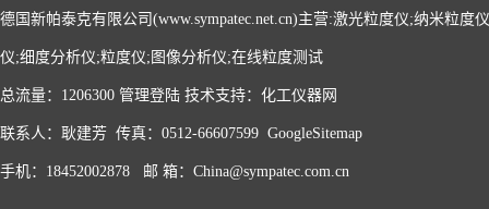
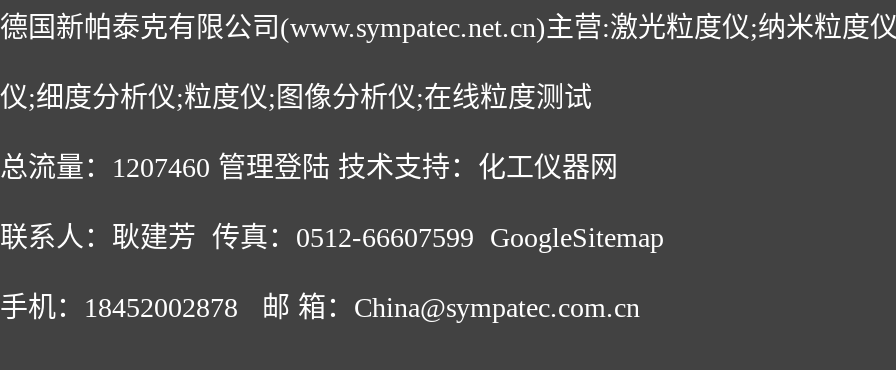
[0,87,337,103] 总流量：1206300管理登陆技术支持：化工仪器网 -> [0,153,618,183] 总流量：1207460管理登陆技术支持：化工仪器网

